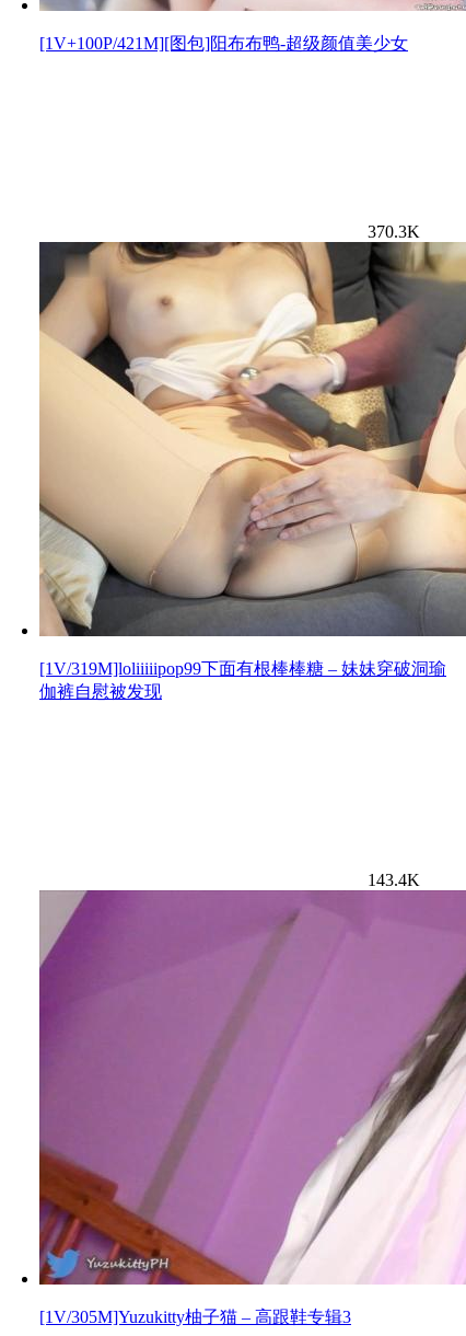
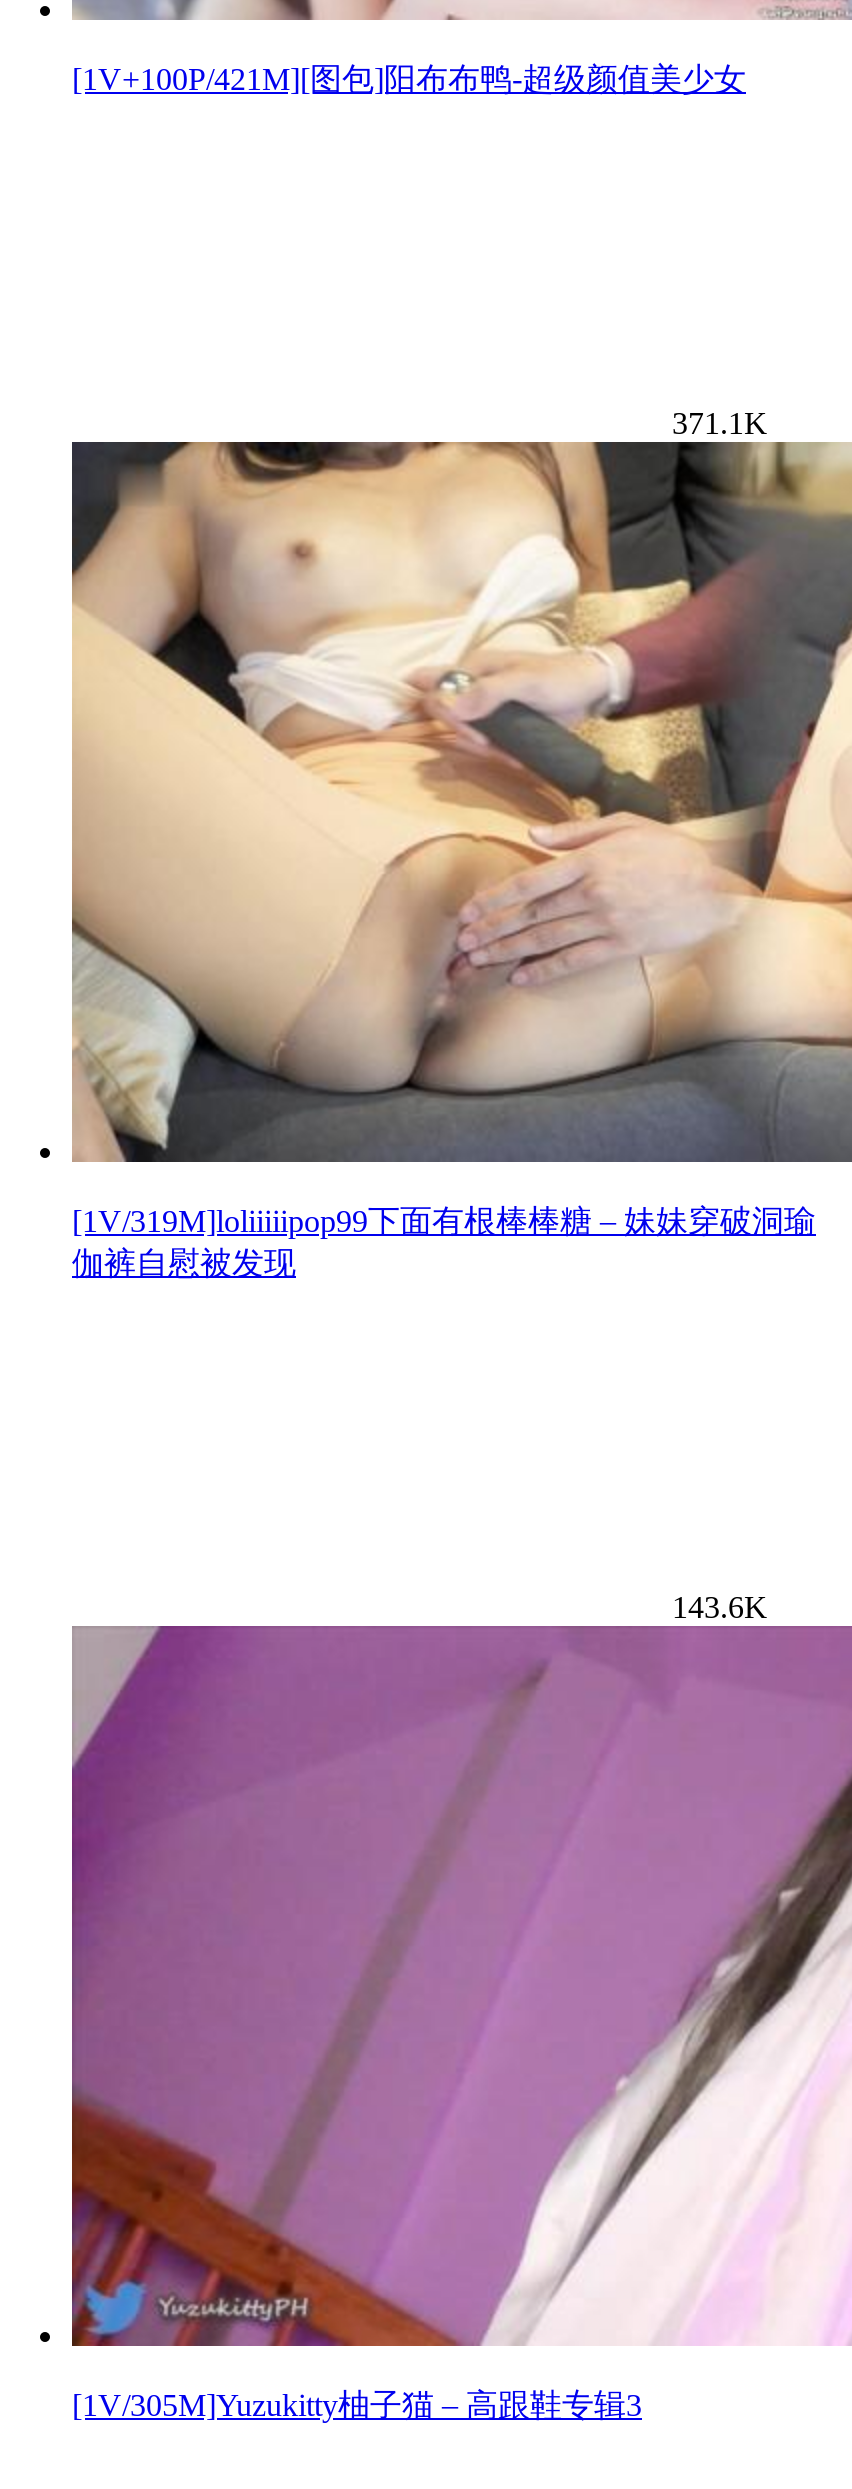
[368,222,420,240] 370.3K -> [672,405,768,439] 371.1K
[368,870,420,889] 143.4K -> [672,1589,768,1623] 143.6K

